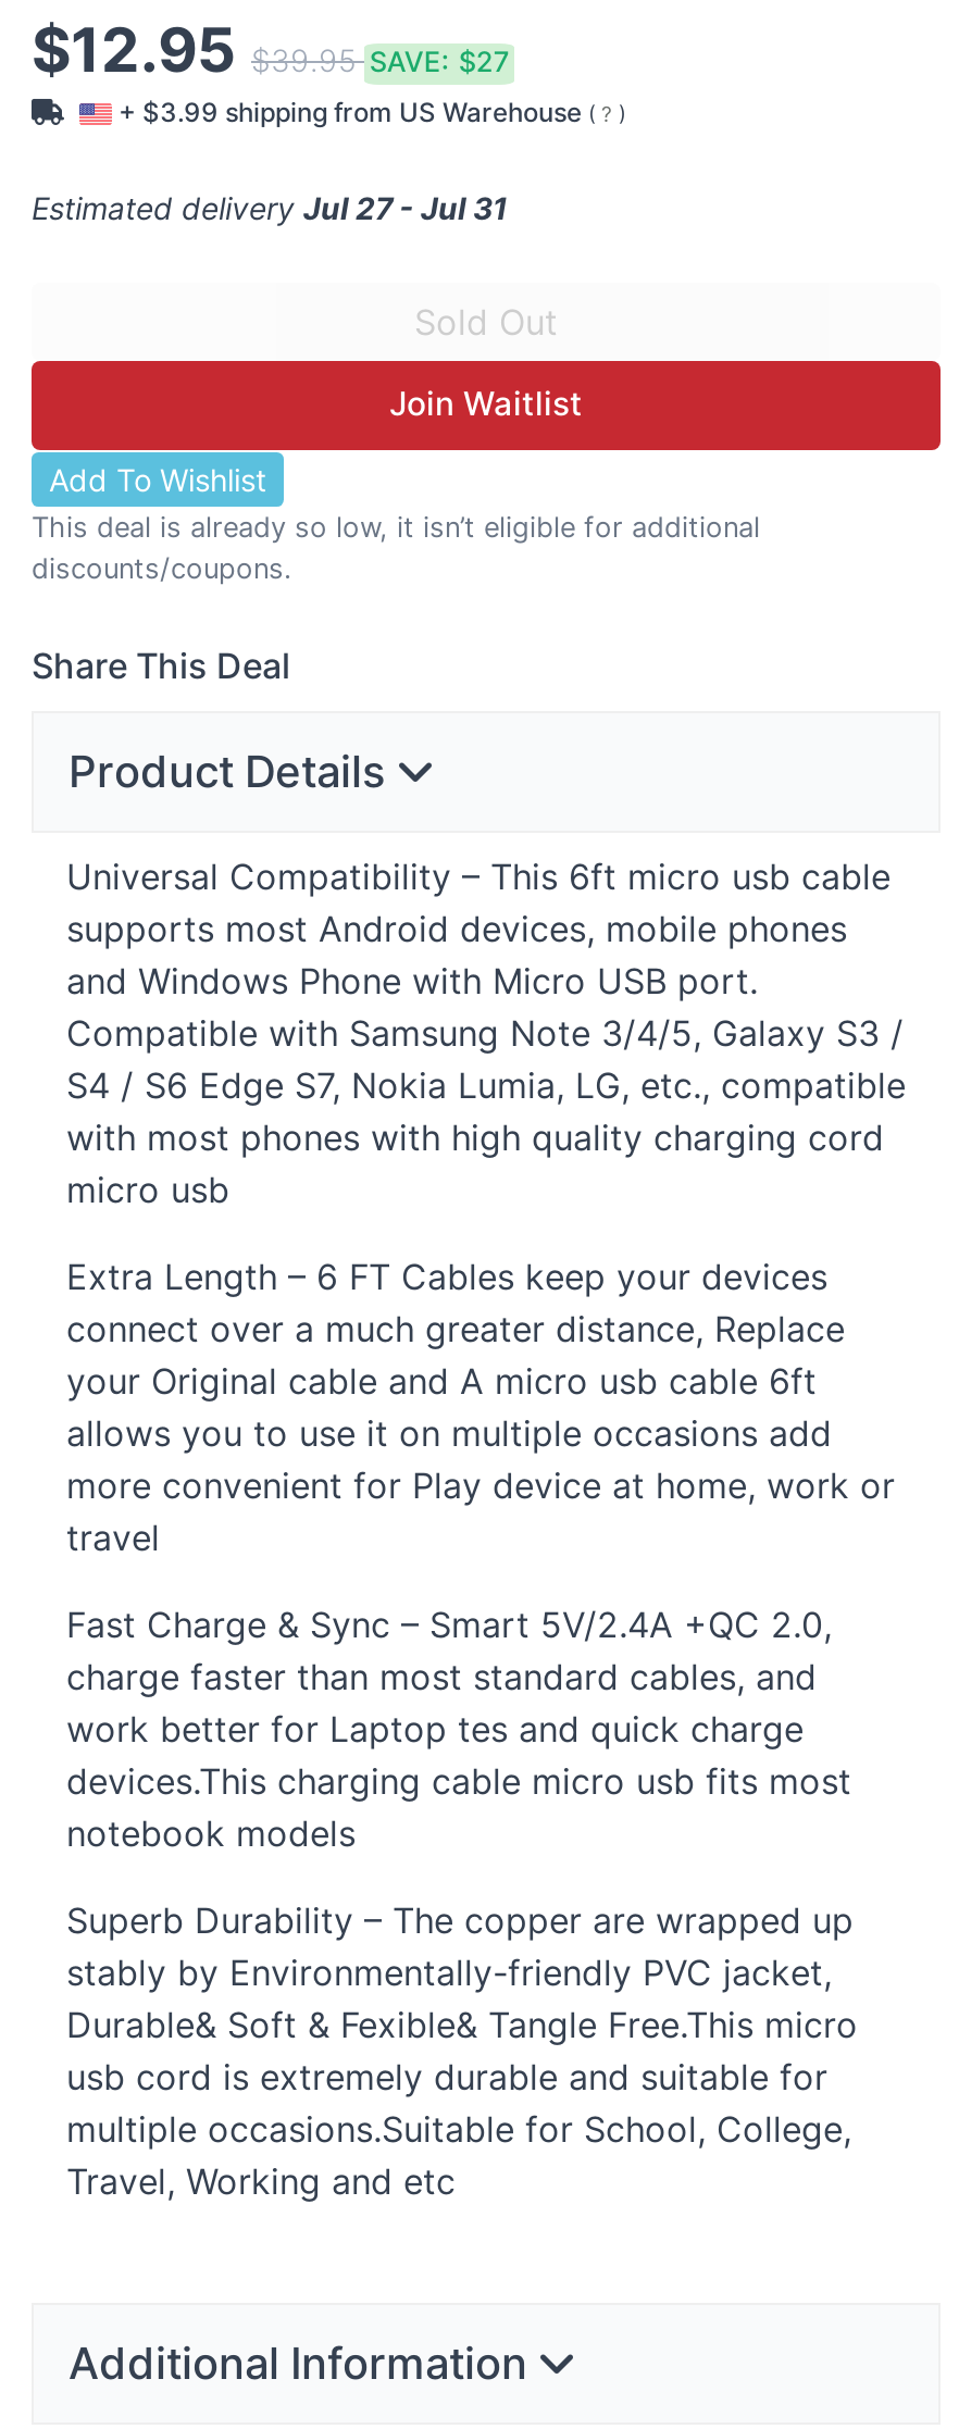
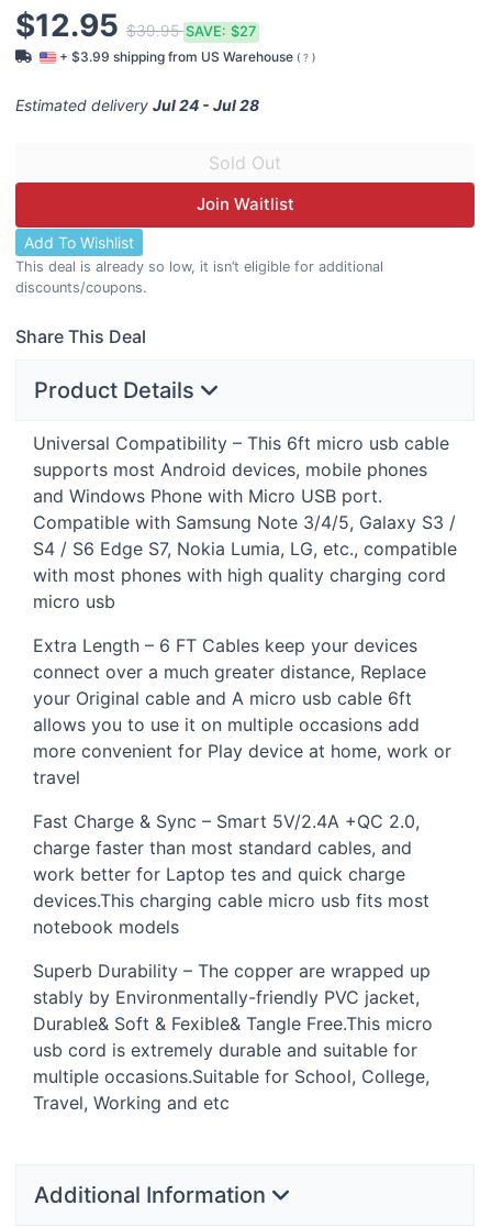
[32,188,508,225] Estimated delivery Jul 27 - Jul 31 -> [15,95,259,114] Estimated delivery Jul 24 - Jul 28

